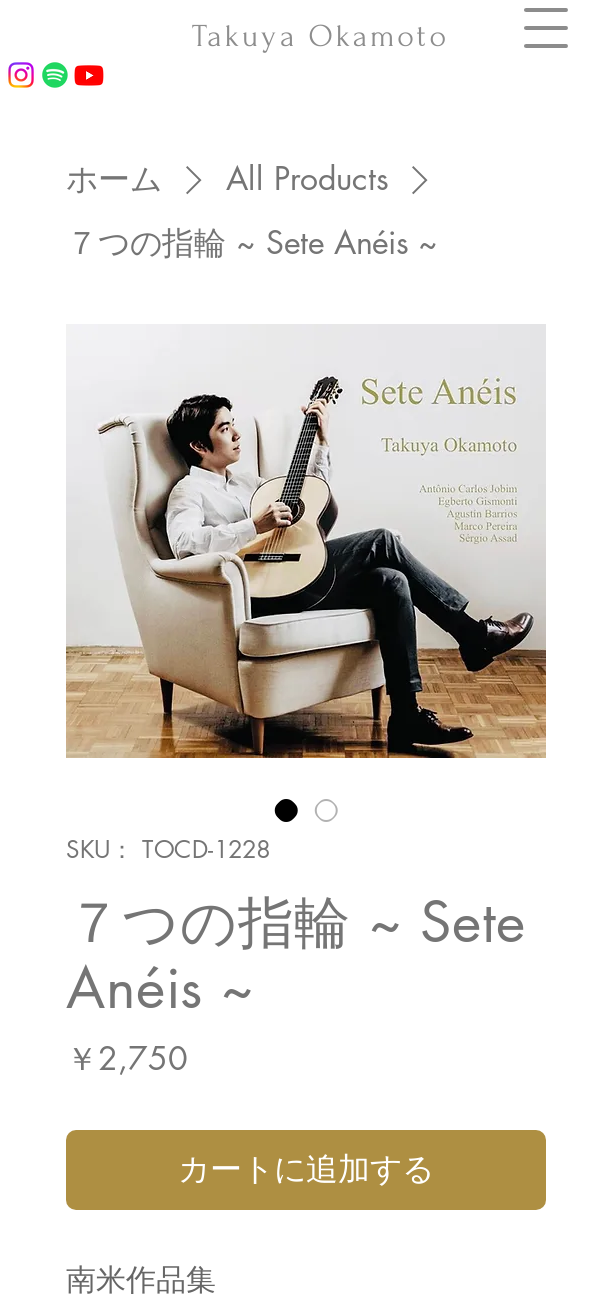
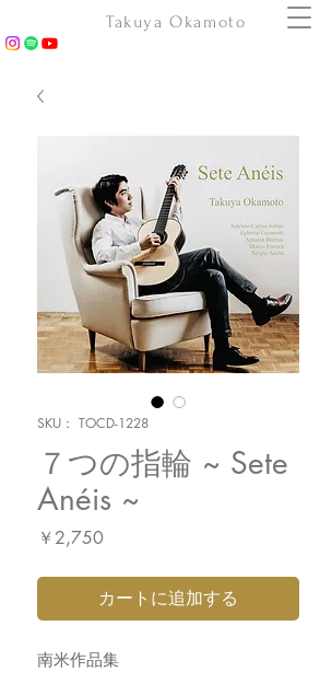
[66,158,438,264] ホーム | All Products | ７つの指輪 ~ Sete Anéis ~ -> none

